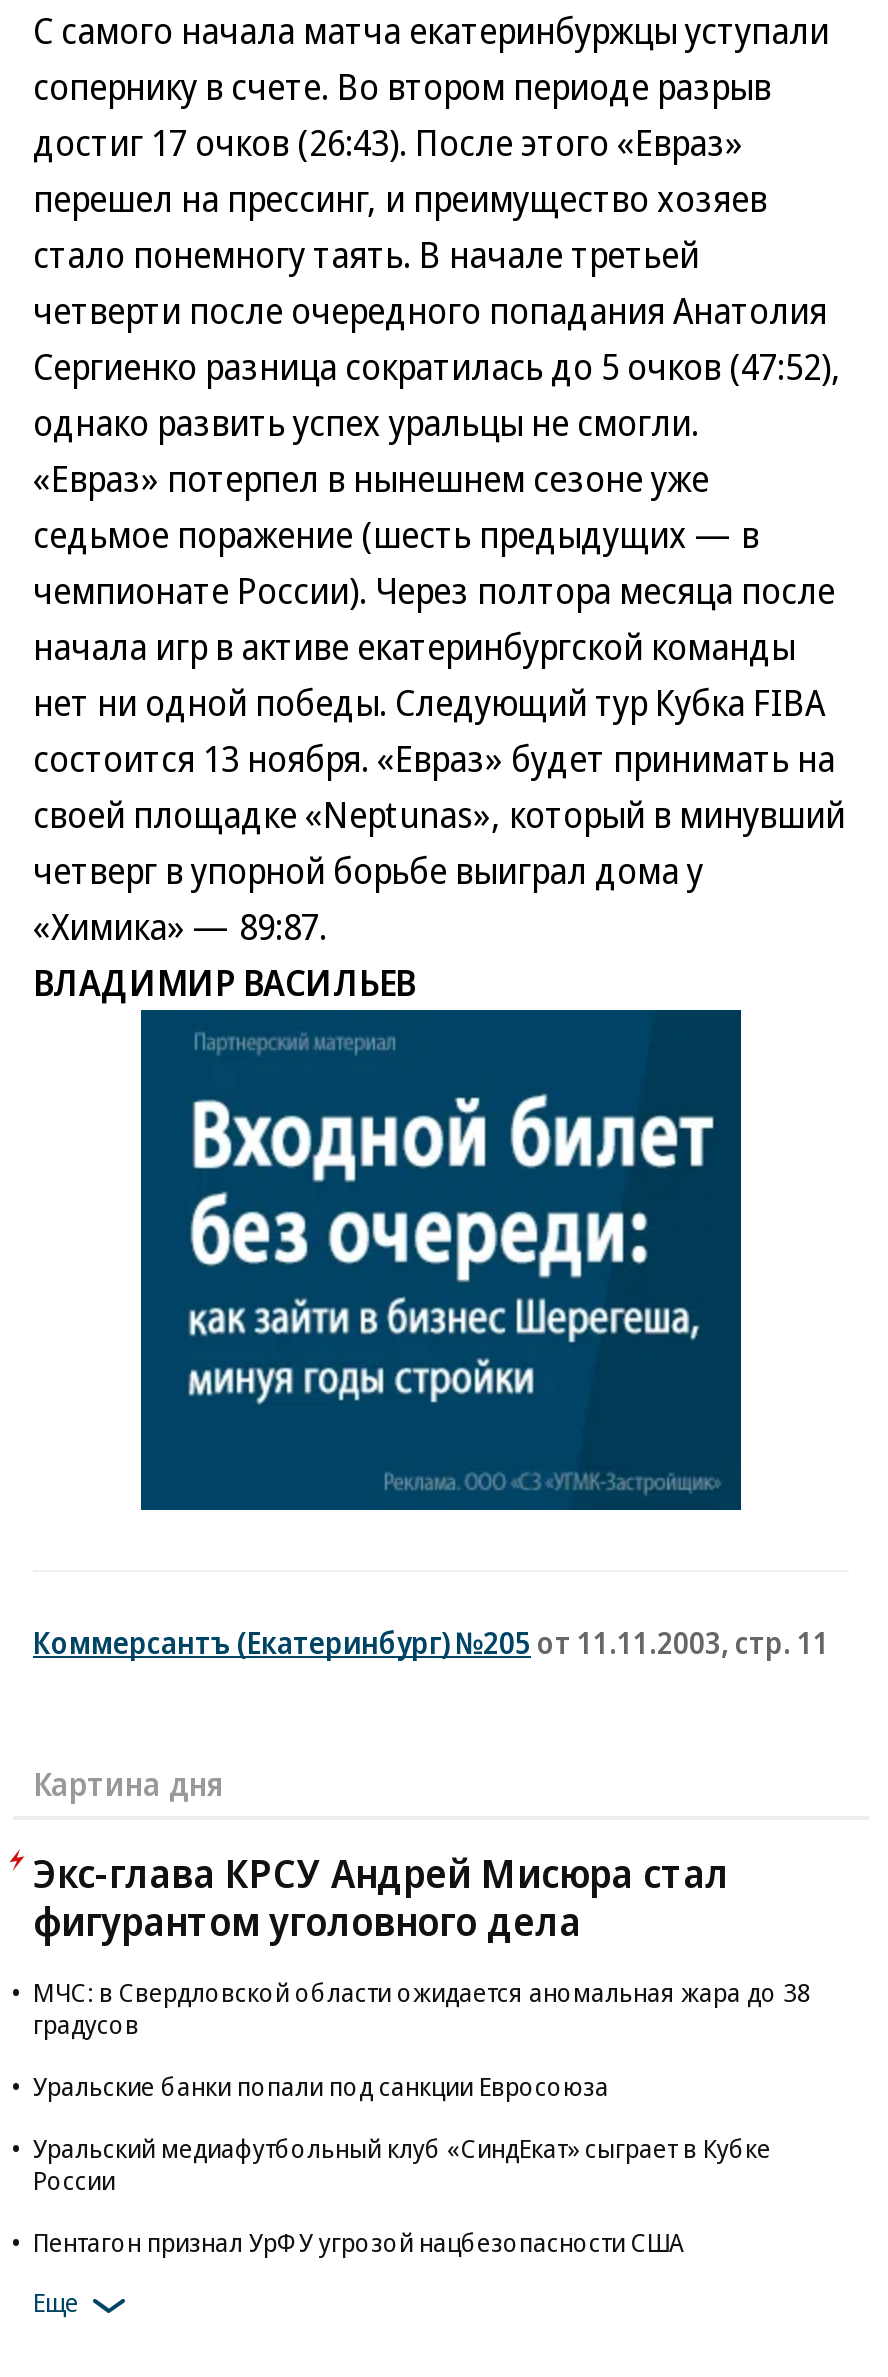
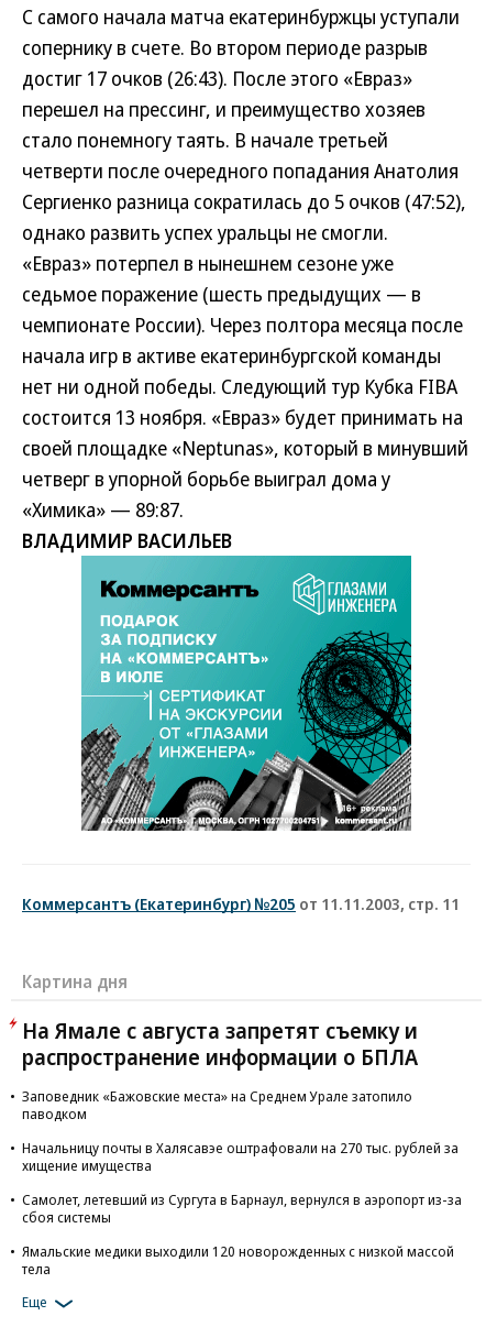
[139,1008,743,1512] [image] -> [80,555,412,832] [image]
[33,1846,729,1948] Экс-глава КРСУ Андрей Мисюра стал | фигурантом уголовного дела -> [22,1016,418,1072] На Ямале с августа запретят съемку и | распространение информации о БПЛА
[33,1974,811,2042] МЧС: в Свердловской области ожидается аномальная жара до 38 | градусов -> [22,1086,412,1123] Заповедник «Бажовские места» на Среднем Урале затопило | паводком
[33,2068,609,2104] Уральские банки попали под санкции Евросоюза -> [22,1138,459,1175] Начальницу почты в Халясавэе оштрафовали на 270 тыс. рублей за | хищение имущества
[33,2130,771,2198] Уральский медиафутбольный клуб «СиндЕкат» сыграет в Кубке | России -> [22,1189,462,1227] Самолет, летевший из Сургута в Барнаул, вернулся в аэропорт из-за | сбоя системы
[33,2224,683,2260] Пентагон признал УрФУ угрозой нацбезопасности США -> [22,1241,454,1279] Ямальские медики выходили 120 новорожденных с низкой массой | тела

